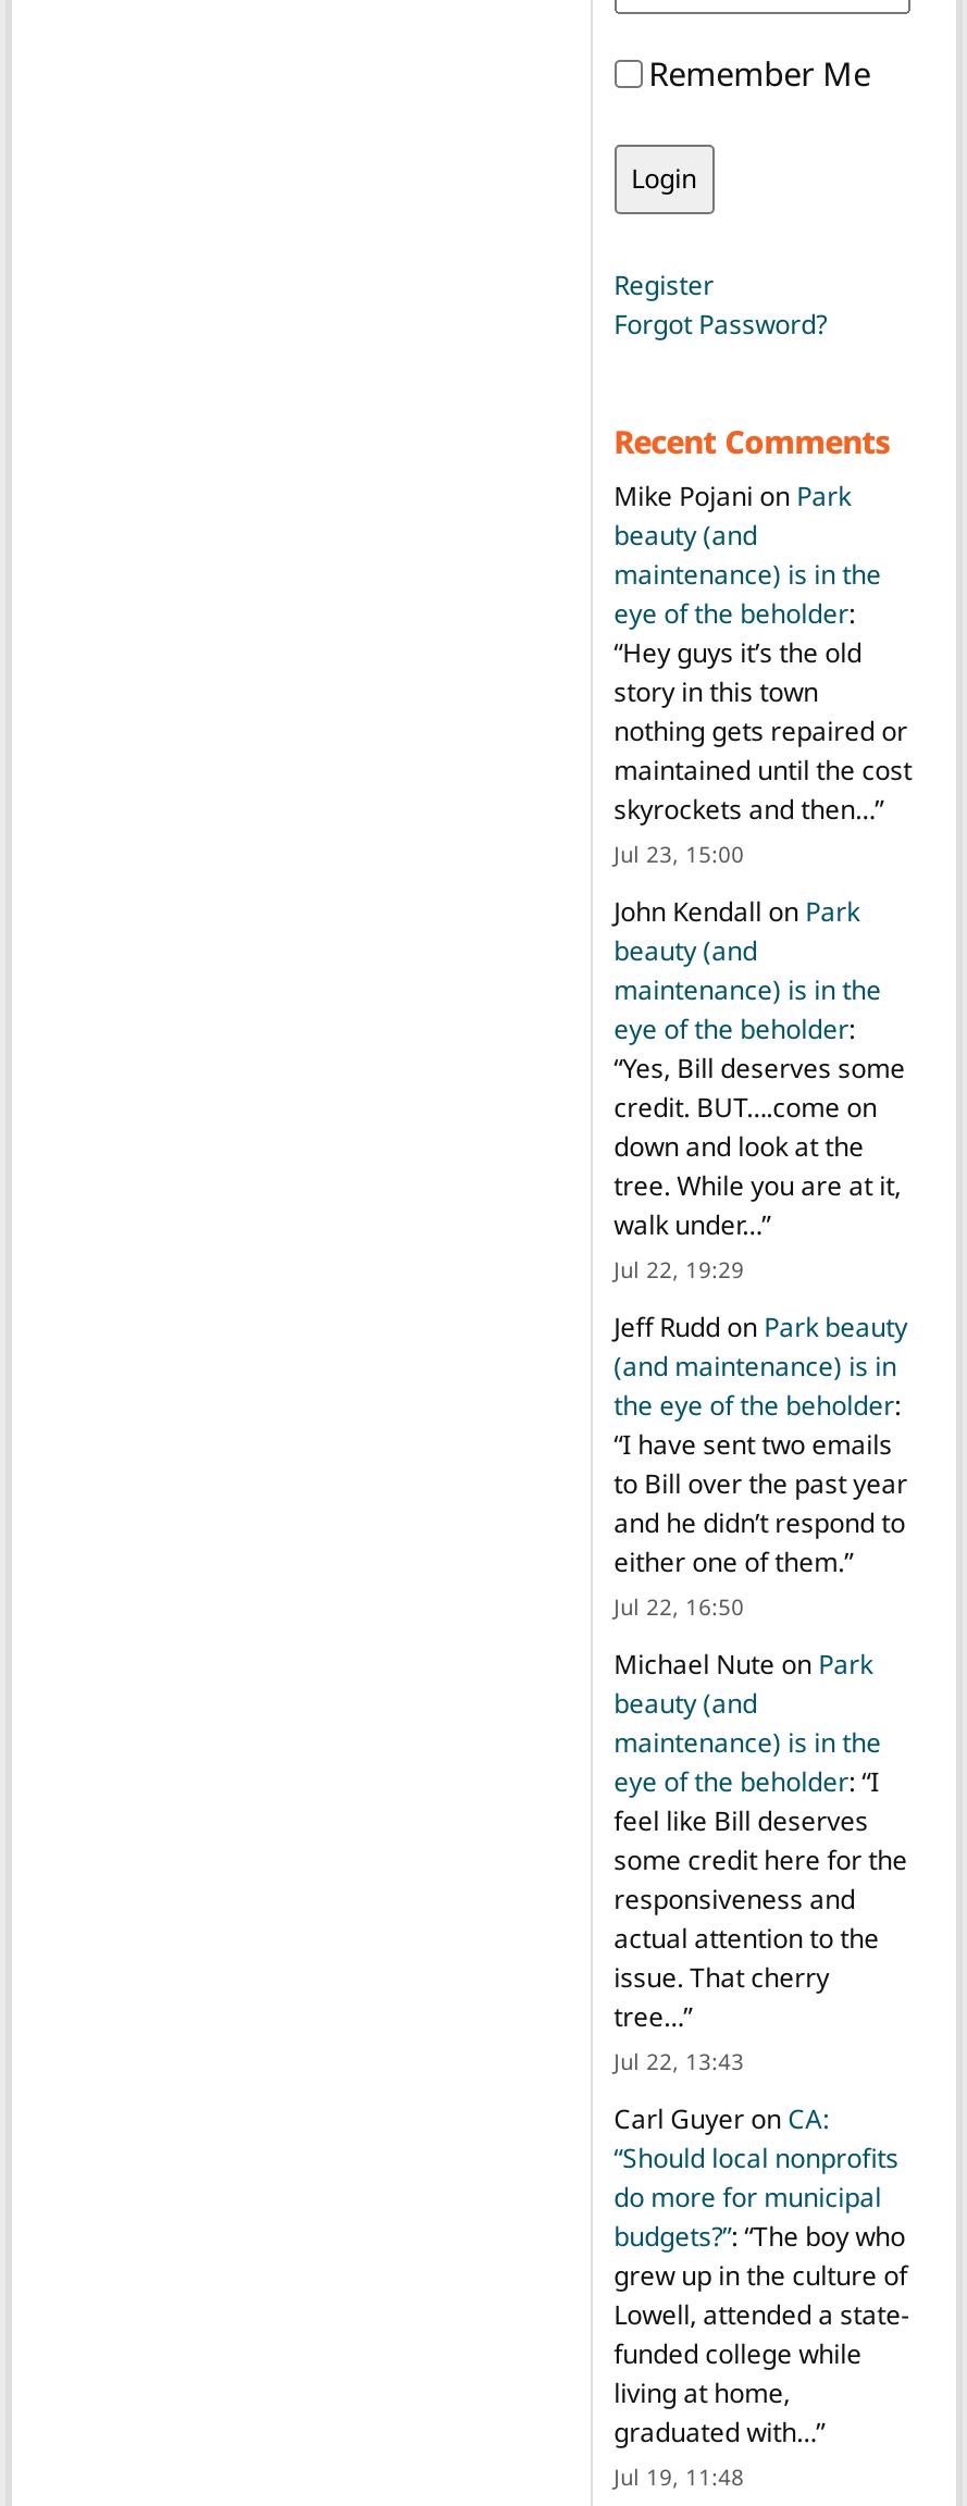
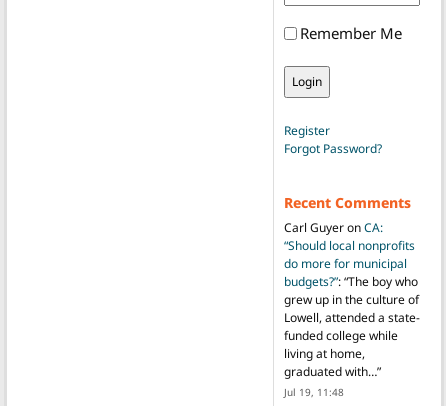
[614,478,912,2077] Mike Pojani on Park | beauty (and | maintenance) is in the | eye of the beholder: | “Hey guys it’s the old | story in this town | nothing gets repaired or | maintained until the cost | skyrockets and then…” | Jul 23, 15:00 | John Kendall on Park | beauty (and | maintenance) is in the | eye of the beholder: | “Yes, Bill deserves some | credit. BUT….come on | down and look at the | tree. While you are at it, | walk under…” | Jul 22, 19:29 | Jeff Rudd on Park beauty | (and maintenance) is in | the eye of the beholder: | “I have sent two emails | to Bill over the past year | and he didn’t respond to | either one of them.” | Jul 22, 16:50 | Michael Nute on Park | beauty (and | maintenance) is in the | eye of the beholder: “I | feel like Bill deserves | some credit here for the | responsiveness and | actual attention to the | issue. That cherry | tree…” | Jul 22, 13:43 -> none

